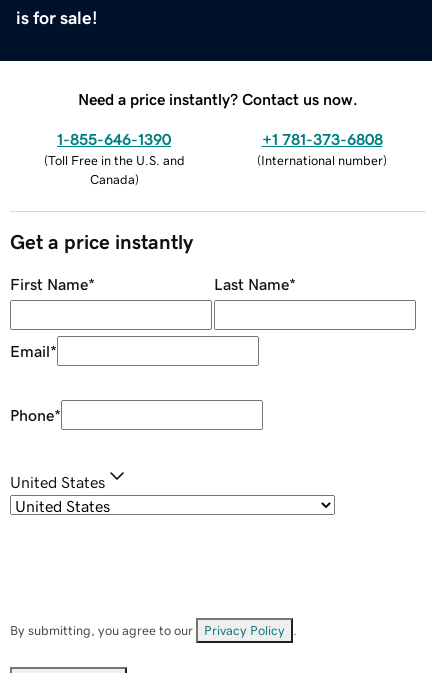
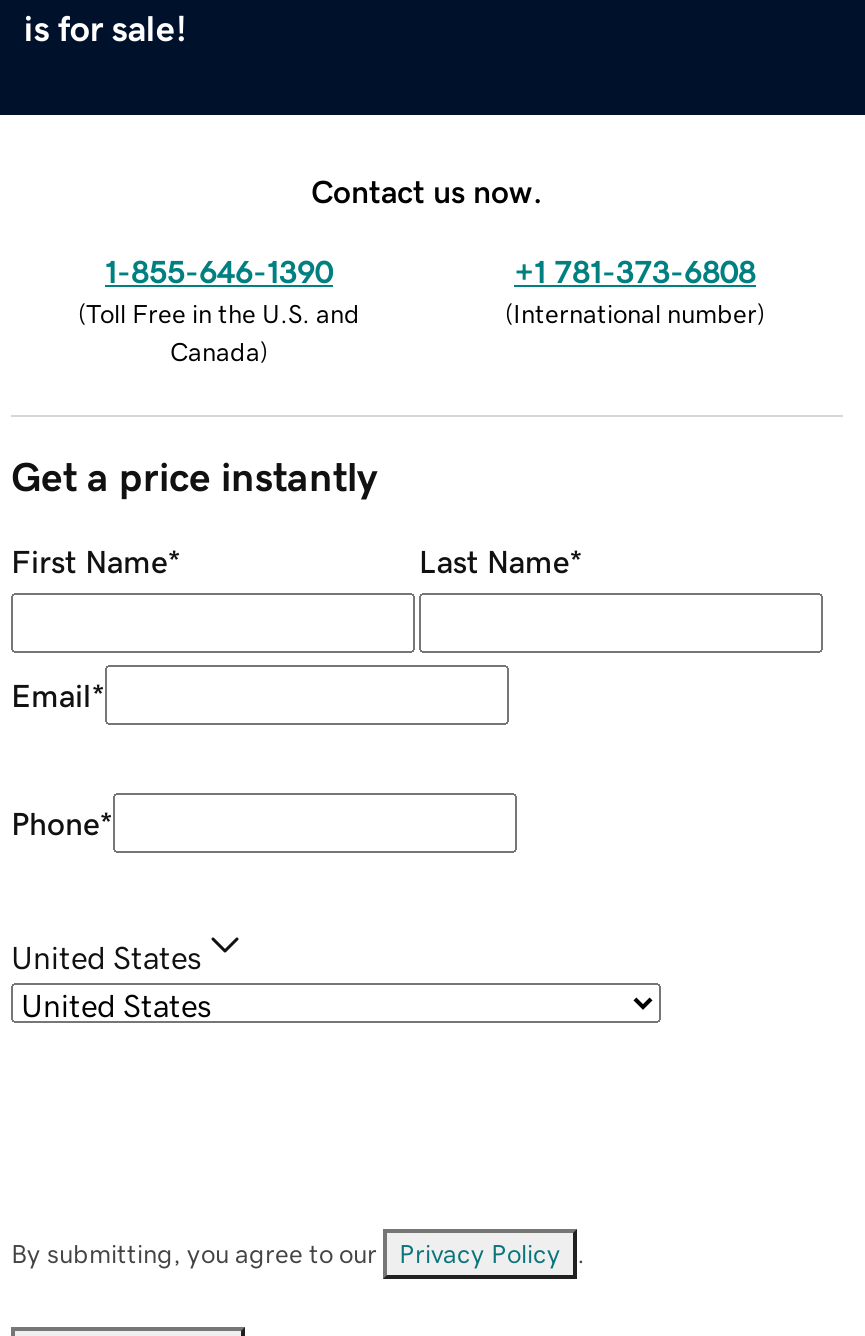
[78,91,358,107] Need a price instantly? Contact us now. -> [311,174,543,206] Contact us now.

